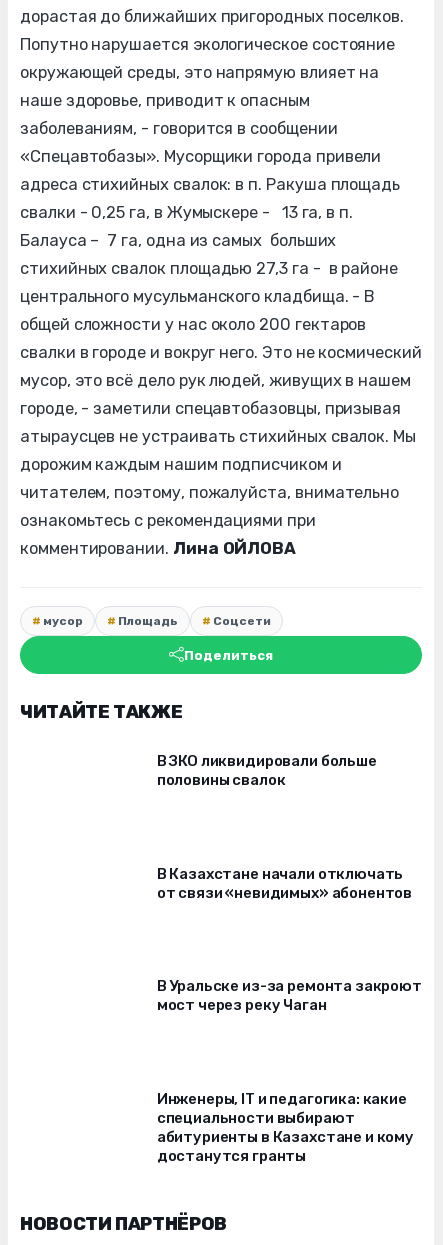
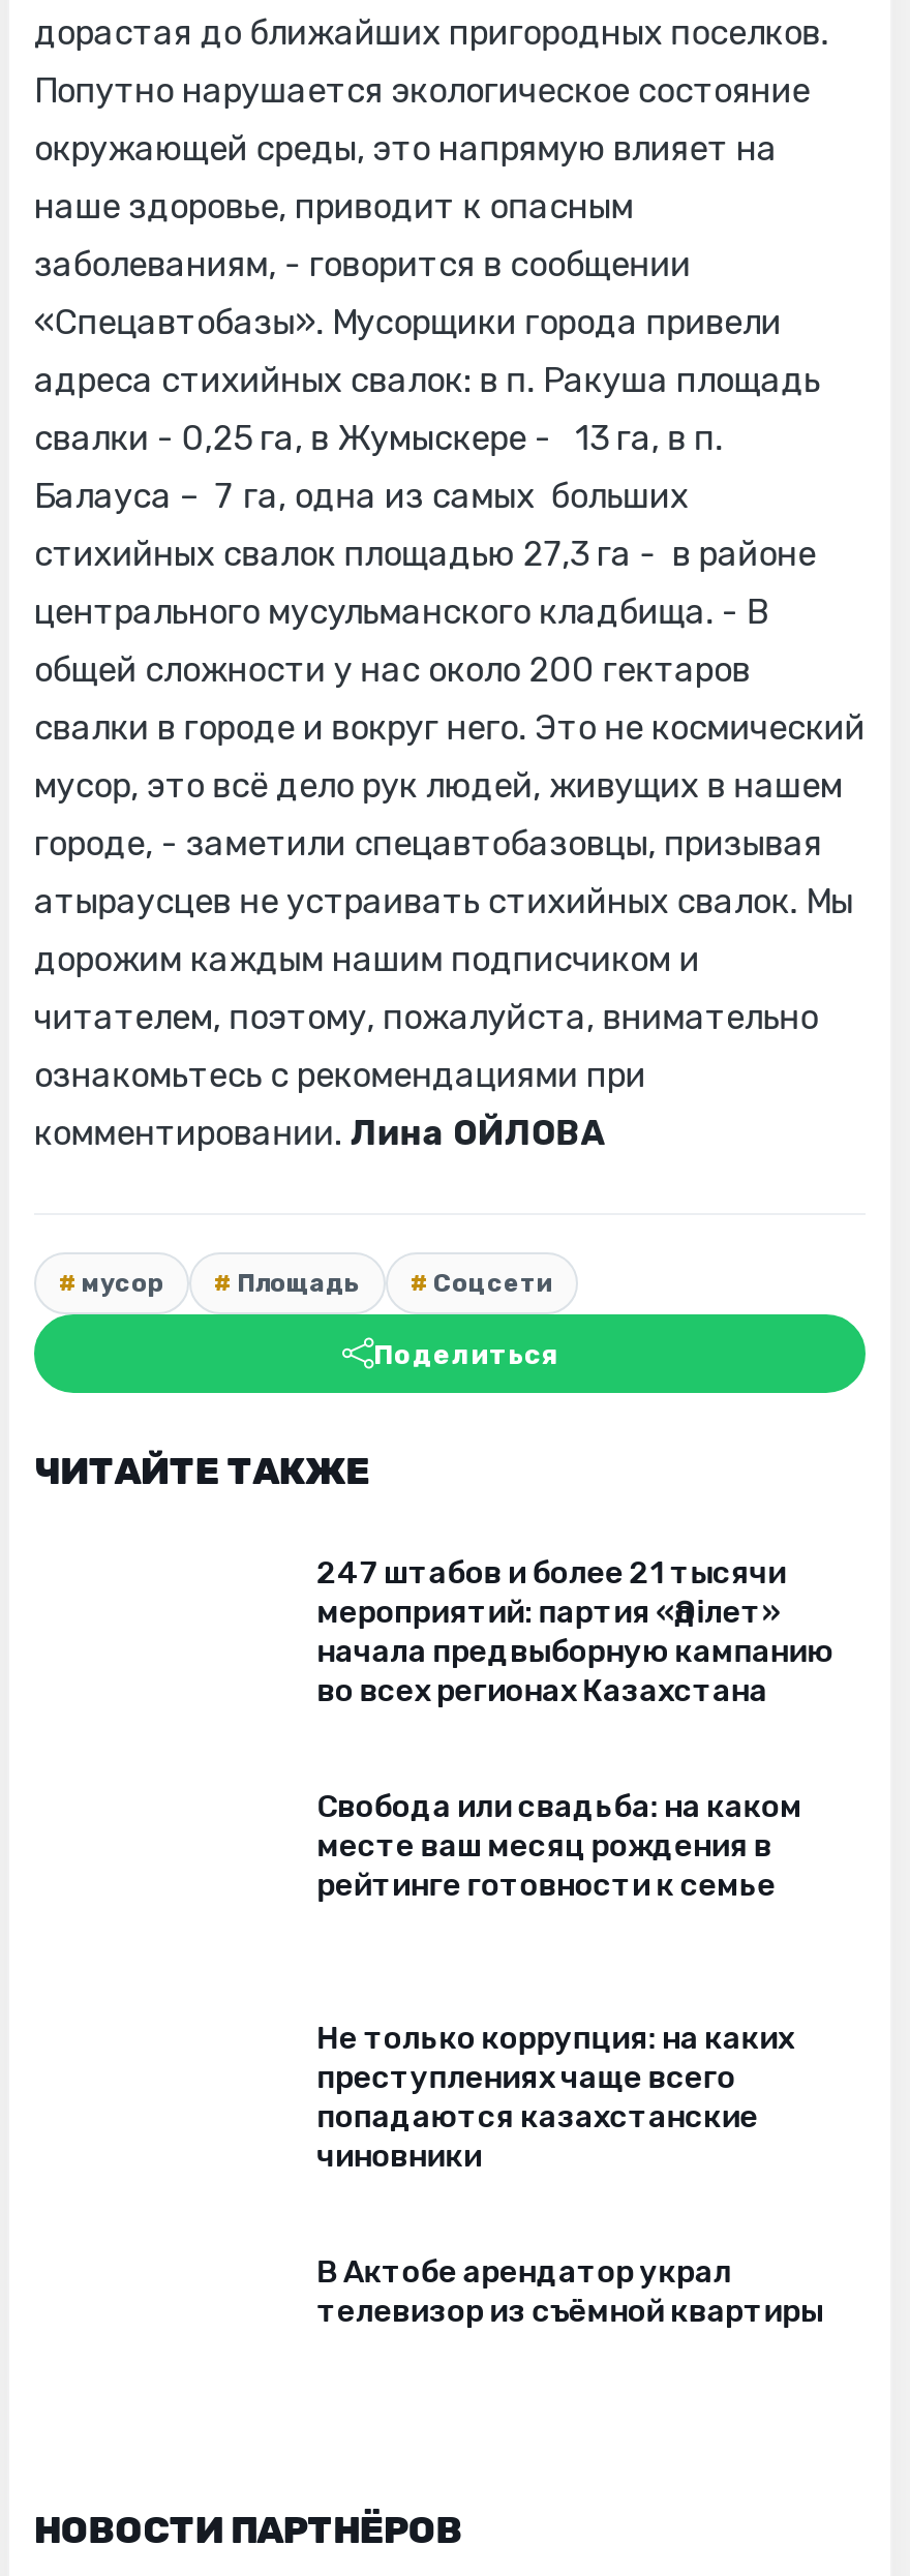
[157,752,377,789] В ЗКО ликвидировали больше | половины свалок -> [317,1554,833,1710] 247 штабов и более 21 тысячи | мероприятий: партия «Әділет» | начала предвыборную кампанию | во всех регионах Казахстана
[157,865,412,902] В Казахстане начали отключать | от связи «невидимых» абонентов -> [317,1787,802,1903] Свобода или свадьба: на каком | месте ваш месяц рождения в | рейтинге готовности к семье
[157,977,422,1014] В Уральске из-за ремонта закроют | мост через реку Чаган -> [317,2020,794,2175] Не только коррупция: на каких | преступлениях чаще всего | попадаются казахстанские | чиновники
[157,1089,414,1164] Инженеры, IT и педагогика: какие | специальности выбирают | абитуриенты в Казахстане и кому | достанутся гранты -> [317,2252,823,2329] В Актобе арендатор украл | телевизор из съёмной квартиры

